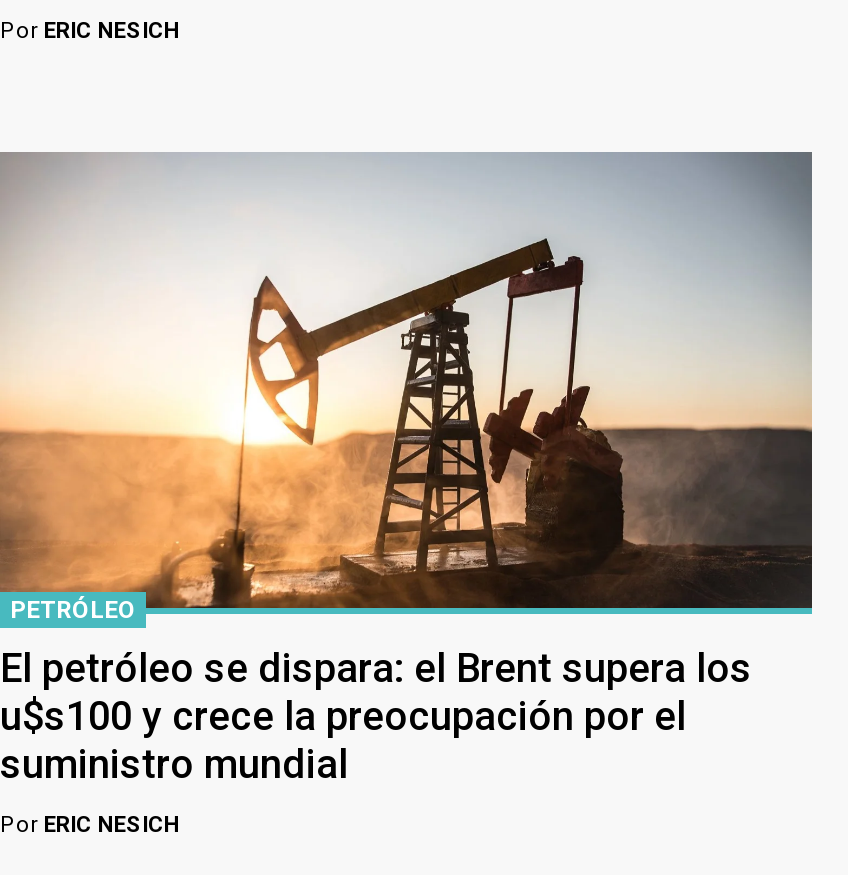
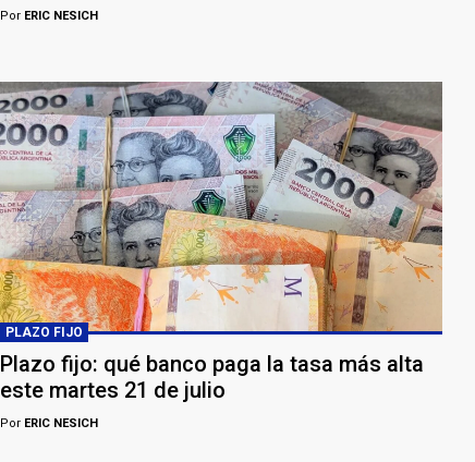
[0,152,814,788] [image] | PETRÓLEO | El petróleo se dispara: el Brent supera los | u$s100 y crece la preocupación por el | suministro mundial -> [0,81,443,403] [image] | PLAZO FIJO | Plazo fijo: qué banco paga la tasa más alta | este martes 21 de julio

